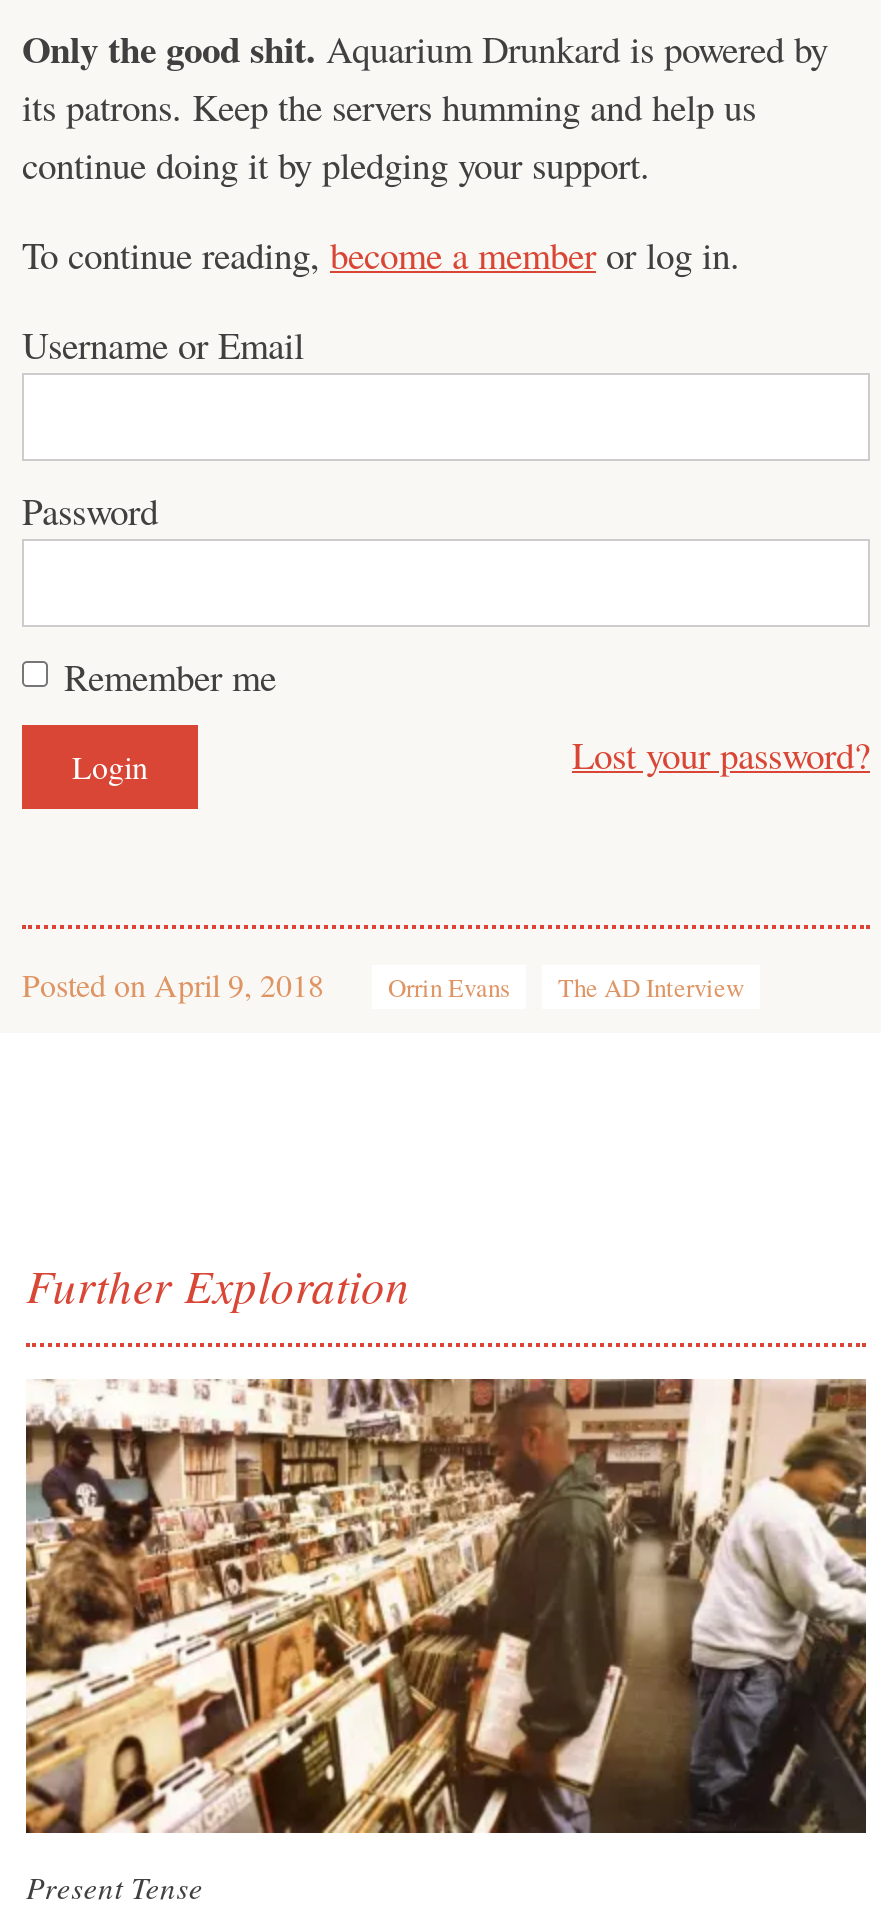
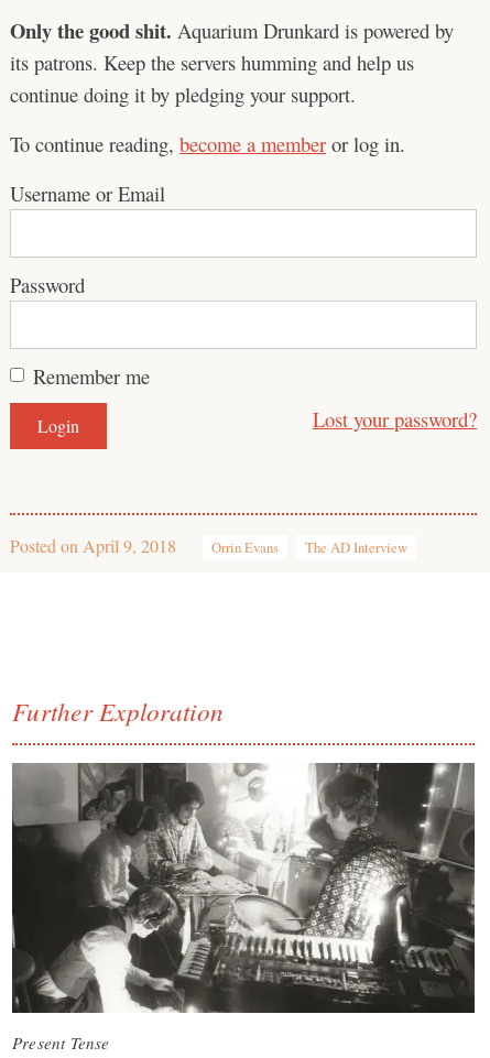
[24,1377,868,1835] [image] -> [11,762,476,1014] [image]

